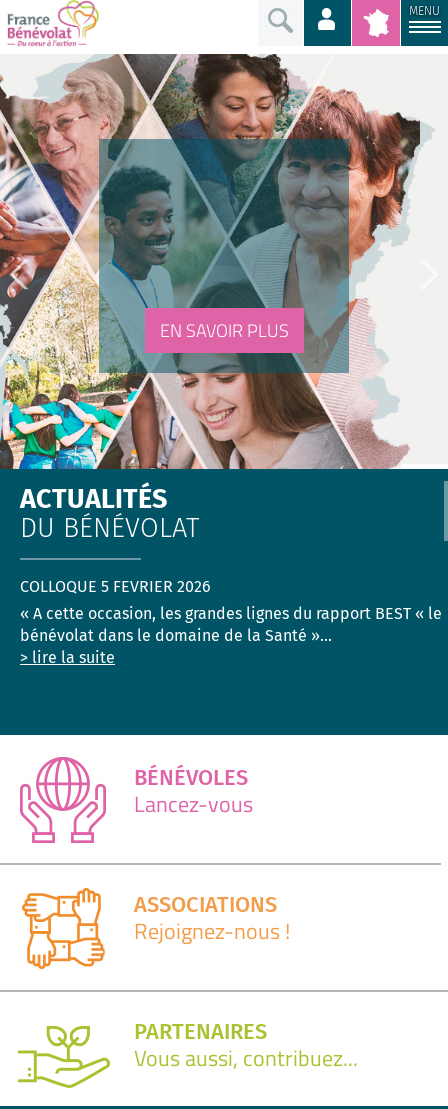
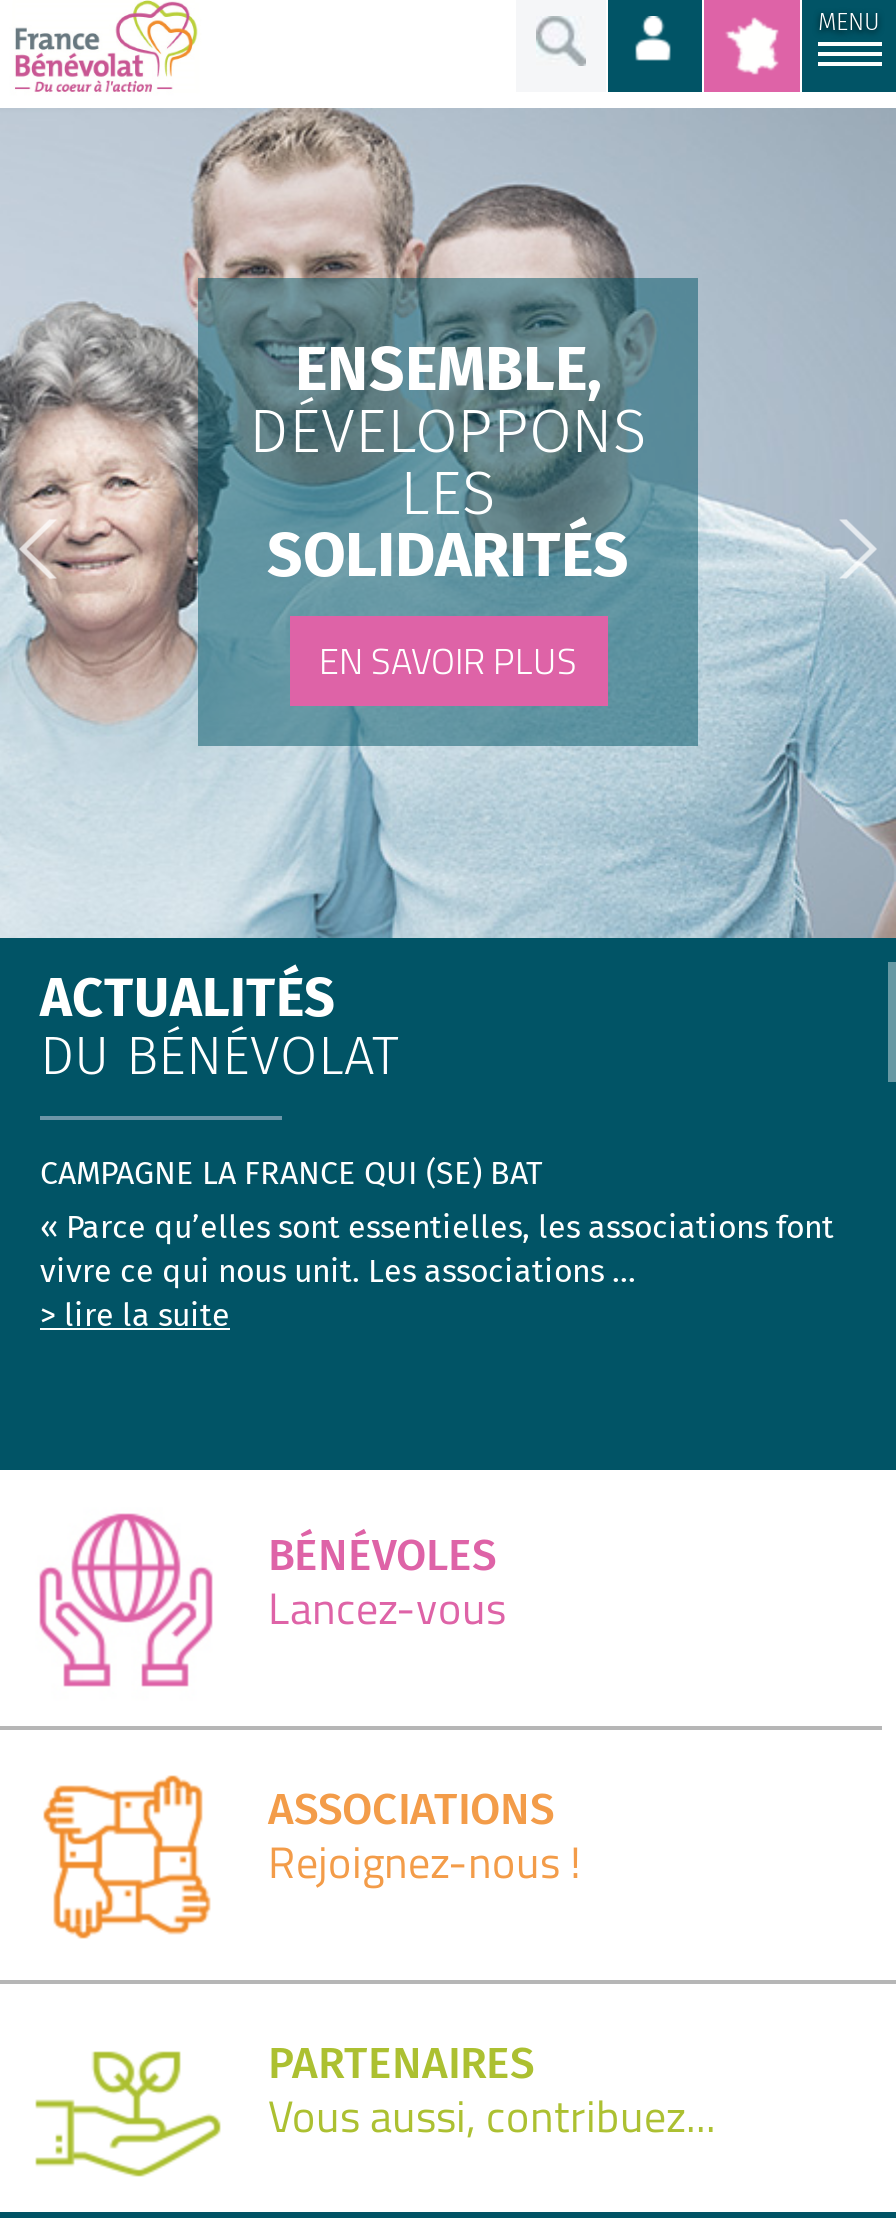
none -> [249,332,647,592] ENSEMBLE, | DÉVELOPPONS | LES | SOLIDARITÉS
[3,53,445,470] [image] -> [6,108,890,940] [image]
[20,577,442,645] COLLOQUE 5 FEVRIER 2026 | « A cette occasion, les grandes lignes du rapport BEST « le | bénévolat dans le domaine de la Santé »... -> [40,1154,834,1290] CAMPAGNE LA FRANCE QUI (SE) BAT | « Parce qu’elles sont essentielles, les associations font | vivre ce qui nous unit. Les associations ...

